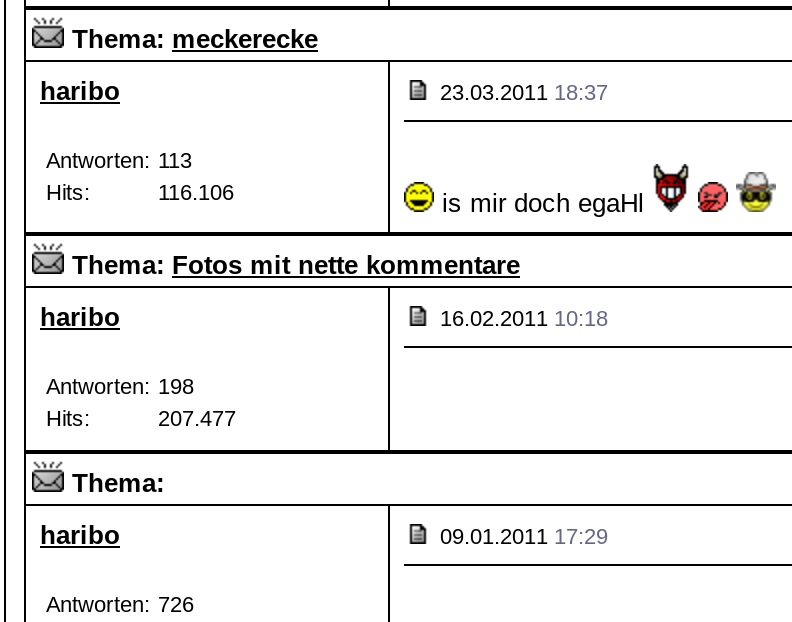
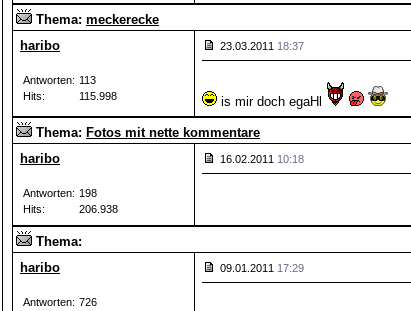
[158,180,234,204] 116.106 -> [79,90,117,102] 115.998
[158,406,236,430] 207.477 -> [79,203,118,215] 206.938

